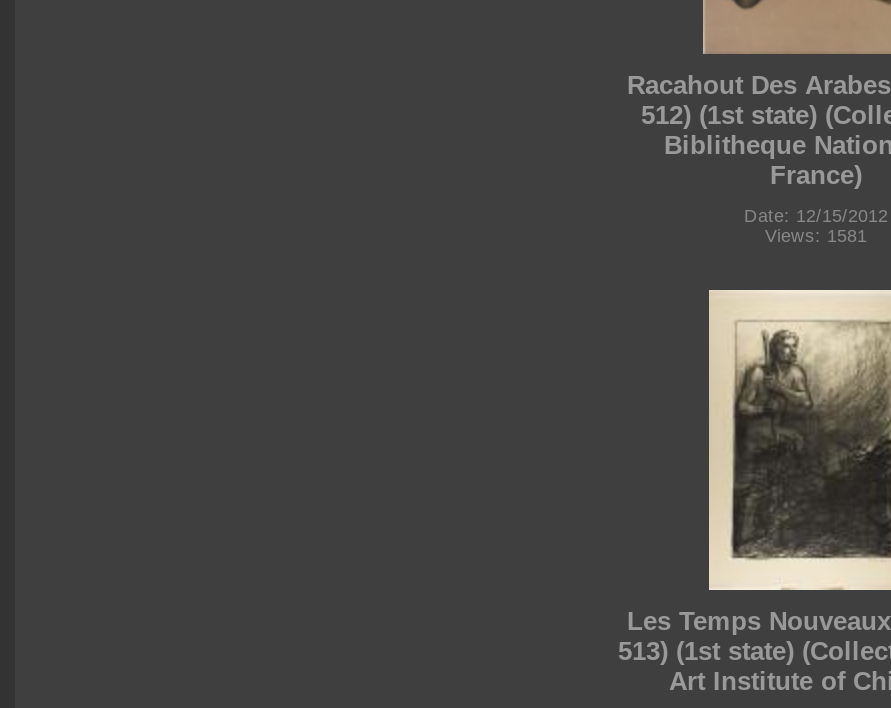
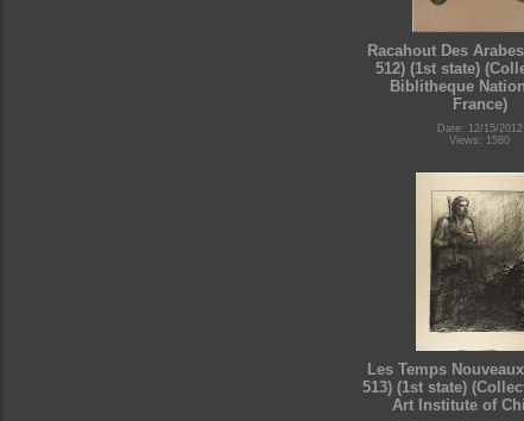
[765,225,867,245] Views: 1581 -> [449,134,510,146] Views: 1580

